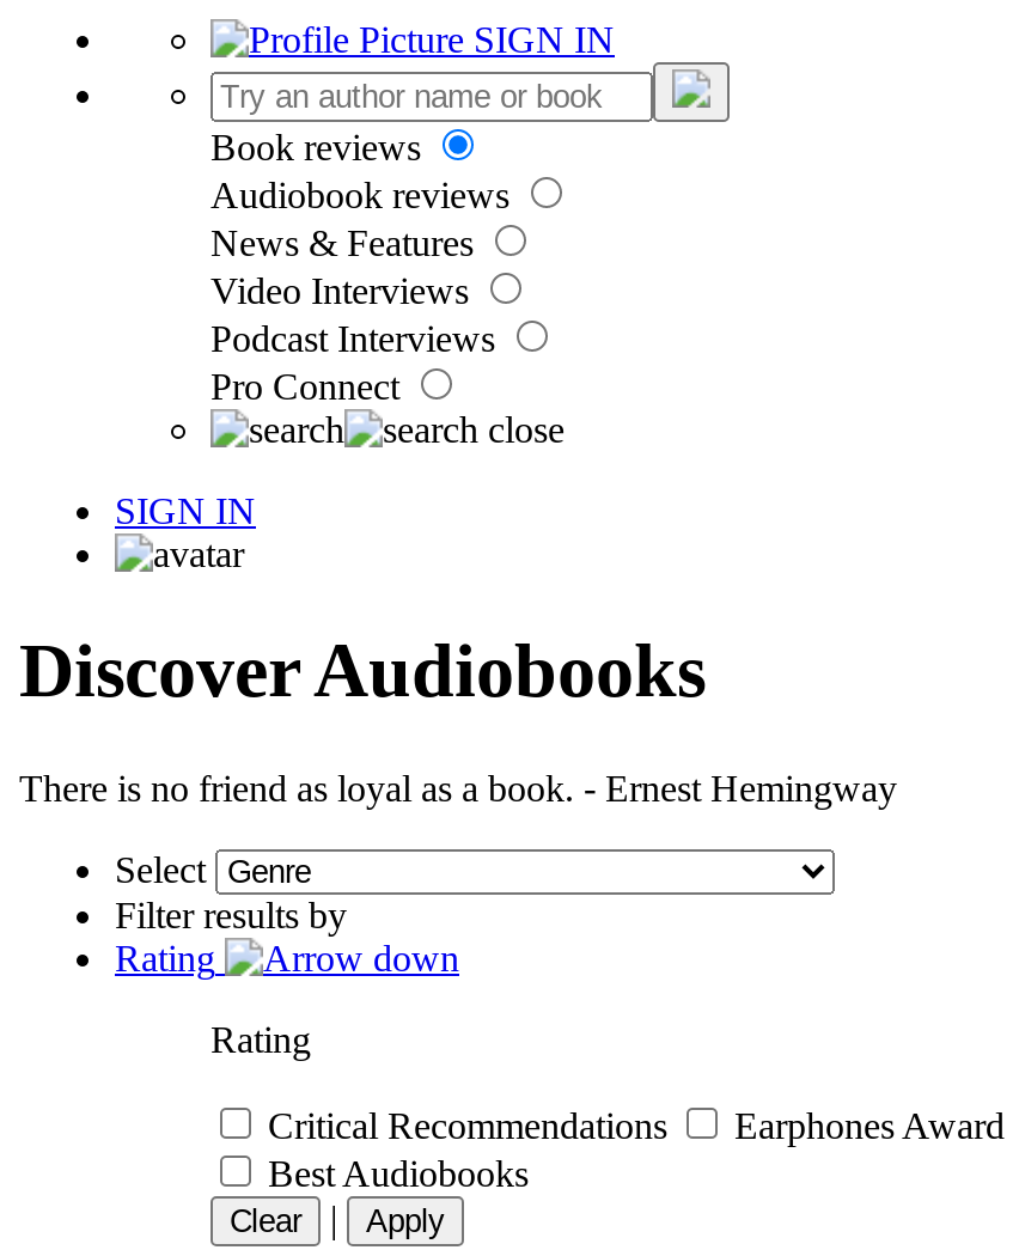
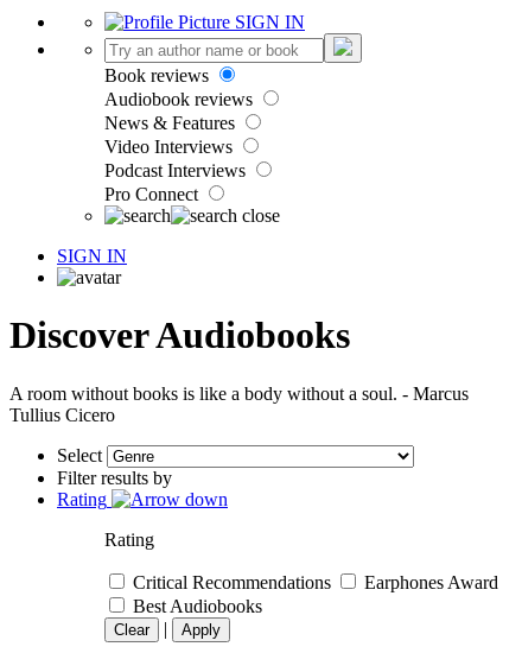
[19,768,897,808] There is no friend as loyal as a book. - Ernest Hemingway -> [9,383,469,425] A room without books is like a body without a soul. - Marcus | Tullius Cicero

